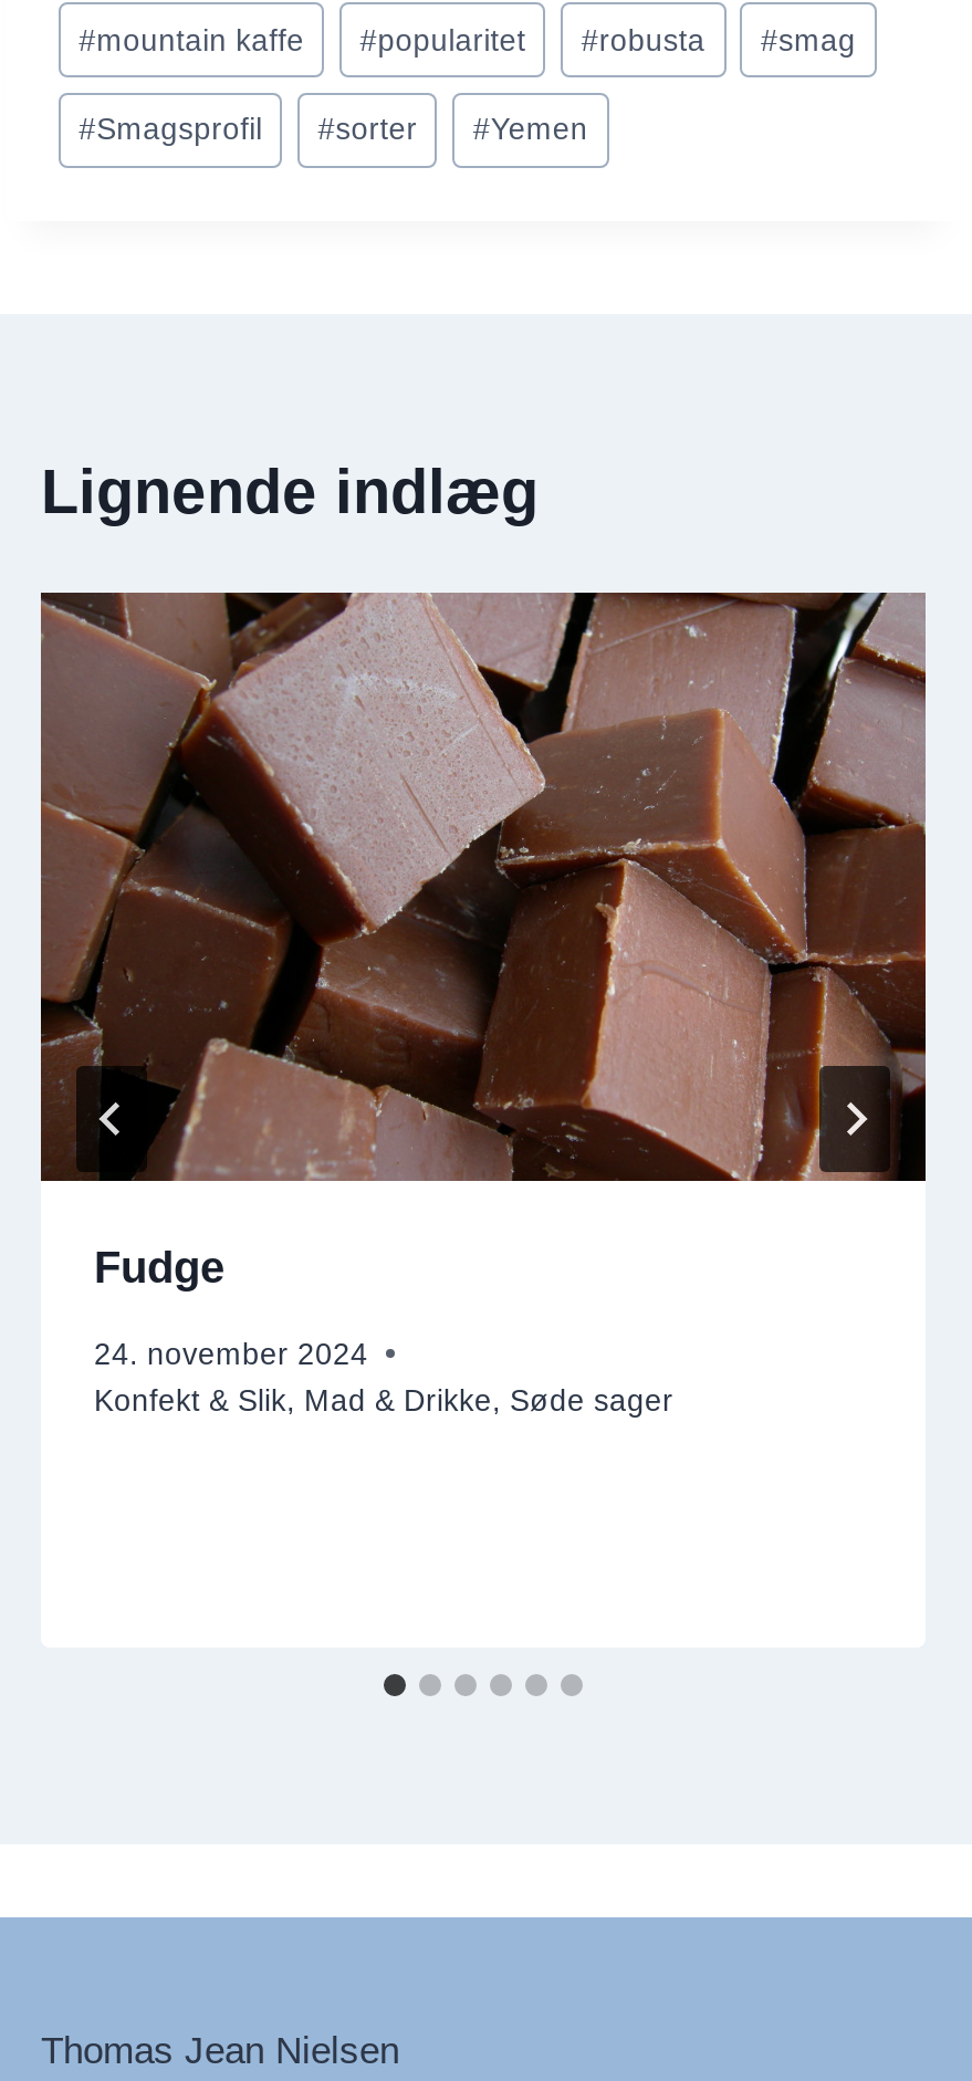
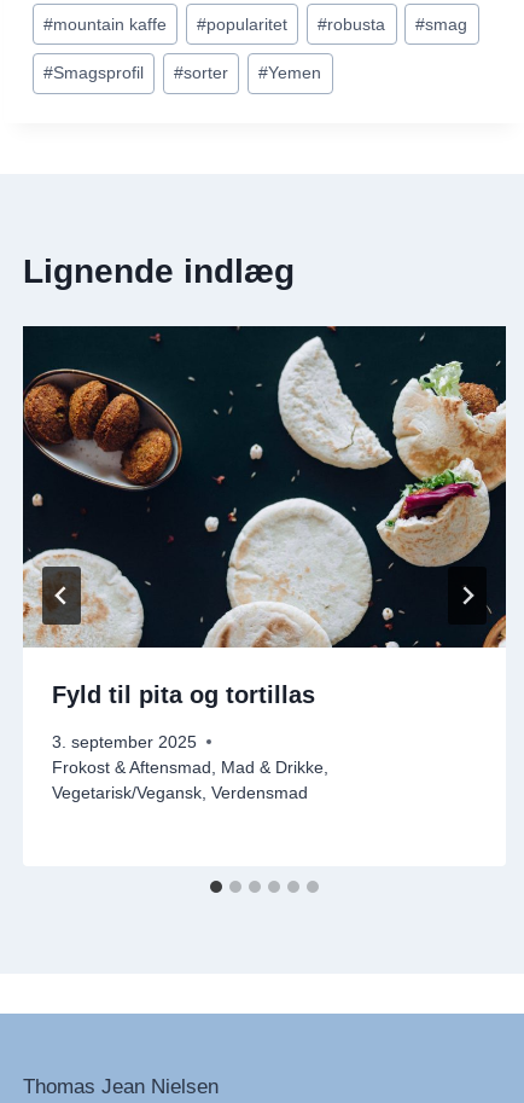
[39,590,928,1292] [image] | Fudge -> [22,325,507,708] [image] | Fyld til pita og tortillas
[94,1338,673,1417] 24. november 2024 | Konfekt & Slik, Mad & Drikke, Søde sager -> [52,733,328,802] 3. september 2025 | Frokost & Aftensmad, Mad & Drikke, | Vegetarisk/Vegansk, Verdensmad

